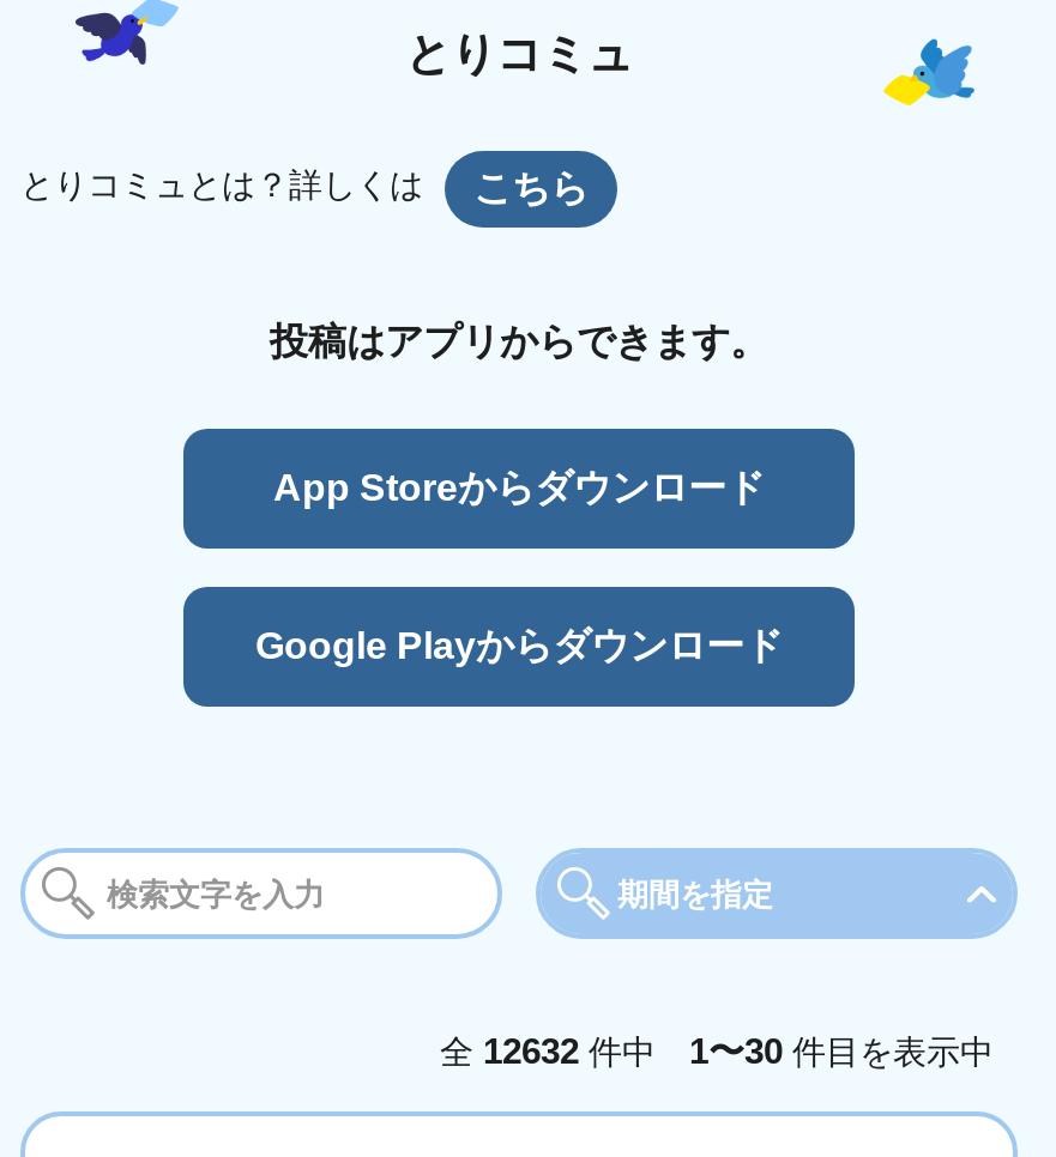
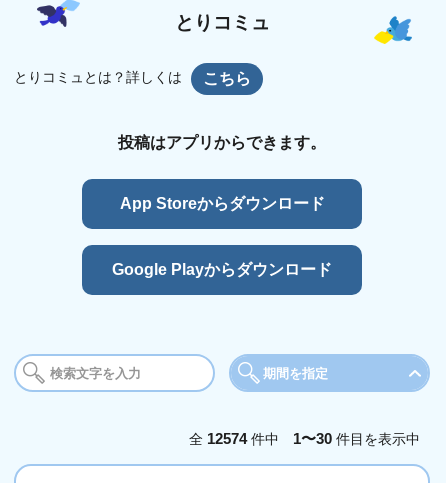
[440,1031,994,1071] 全12632件中 1〜30件目を表示中 -> [189,430,420,447] 全12574件中 1〜30件目を表示中

